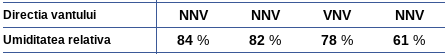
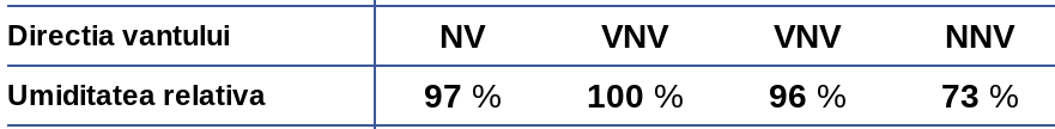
[178,7,279,23] NNV | NNV -> [439,17,668,55] NV | VNV
[177,32,209,48] 84% -> [424,76,501,115] 97%
[249,32,281,48] 82% -> [587,76,683,115] 100%
[321,32,353,48] 78% -> [769,76,845,115] 96%
[393,32,425,48] 61% -> [941,76,1018,115] 73%

